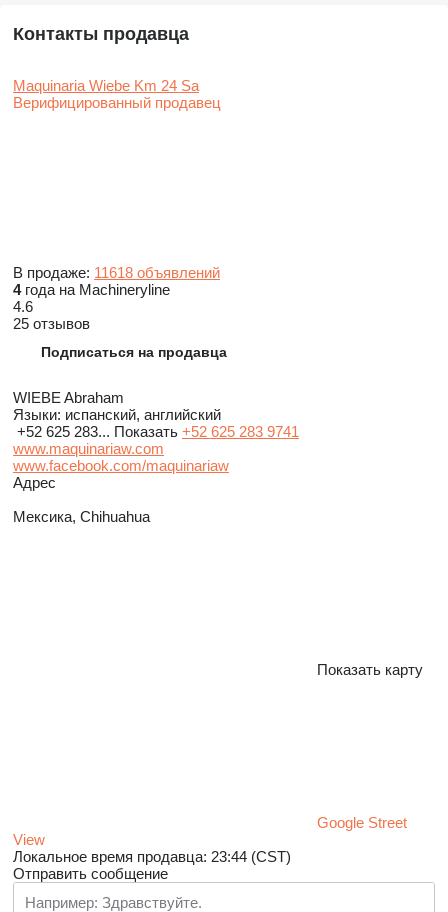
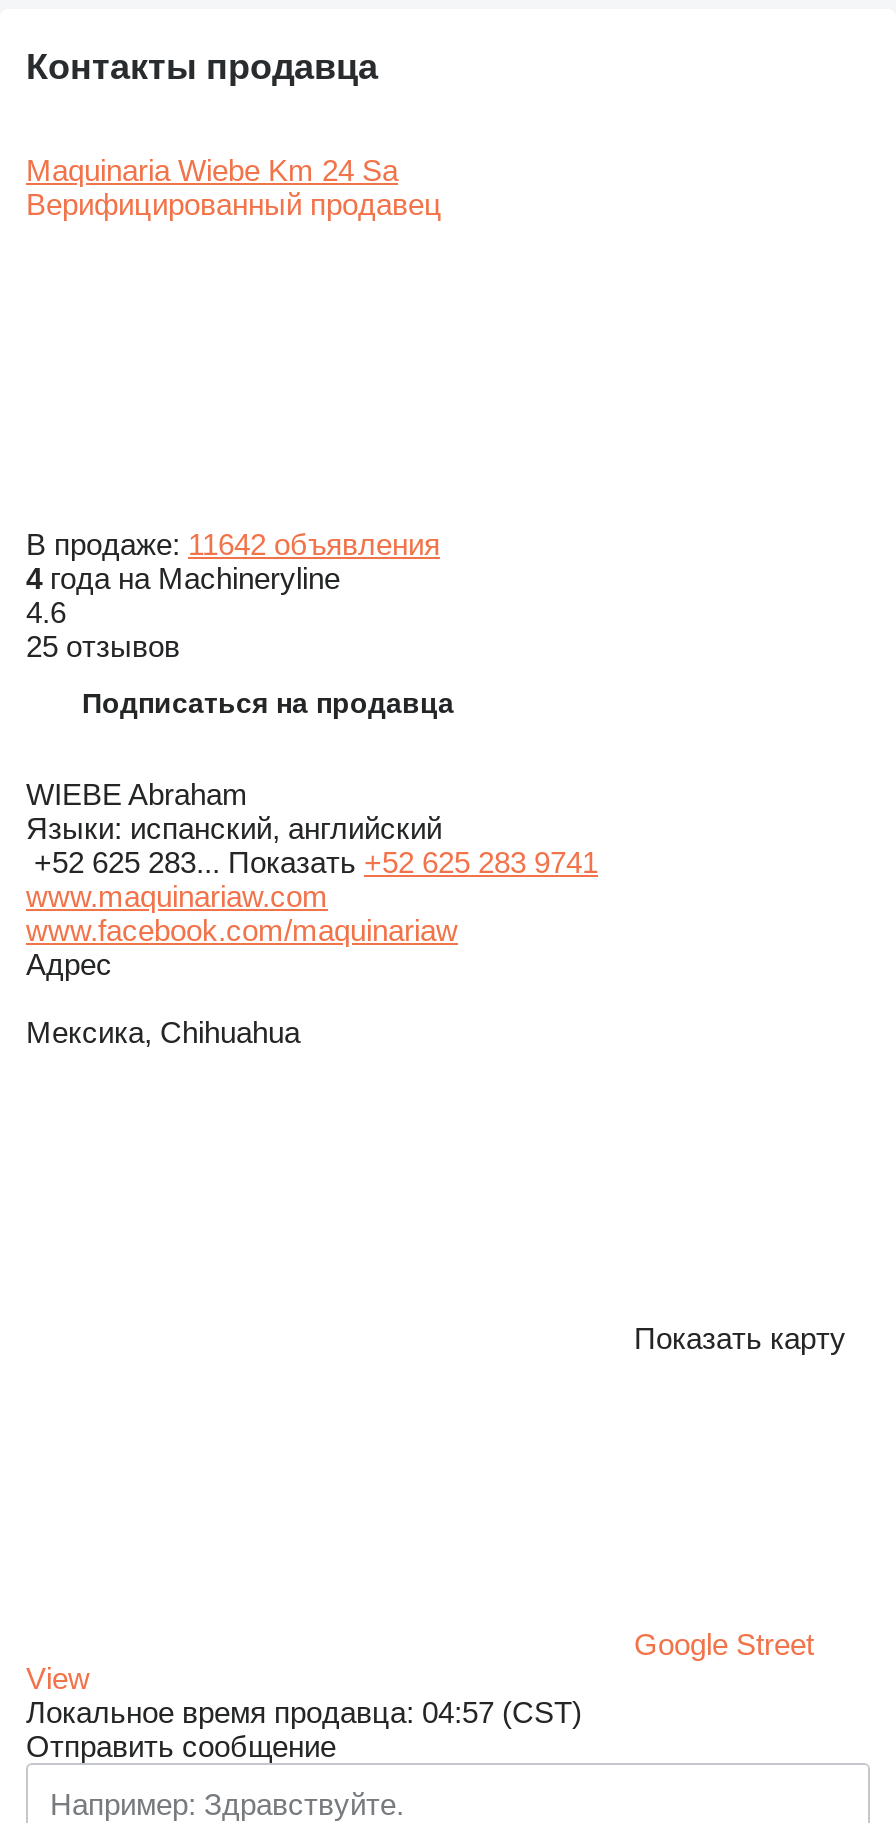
[13,264,220,281] В продаже: 11618 объявлений -> [26,527,440,561] В продаже: 11642 объявления
[13,848,291,865] Локальное время продавца: 23:44 (CST) -> [26,1695,582,1729] Локальное время продавца: 04:57 (CST)

